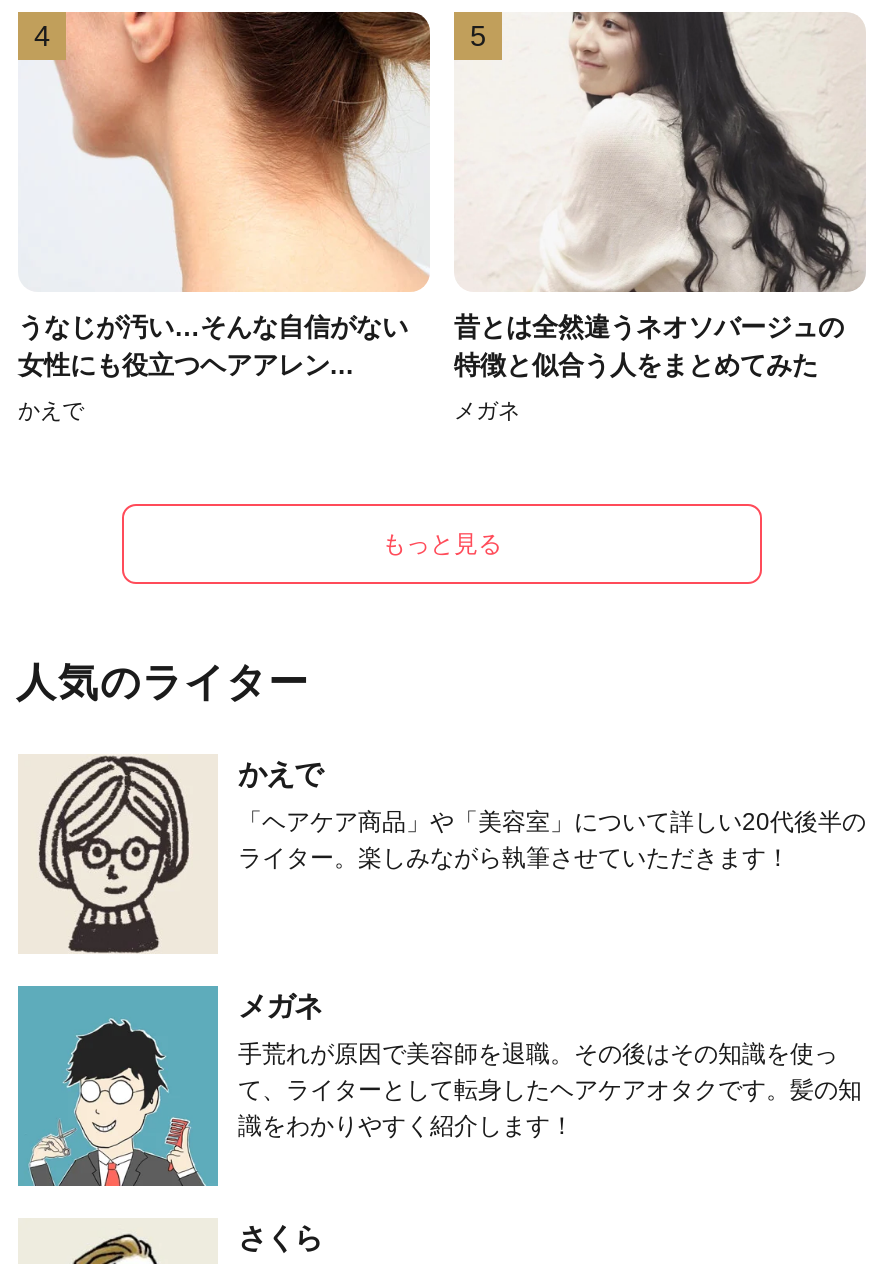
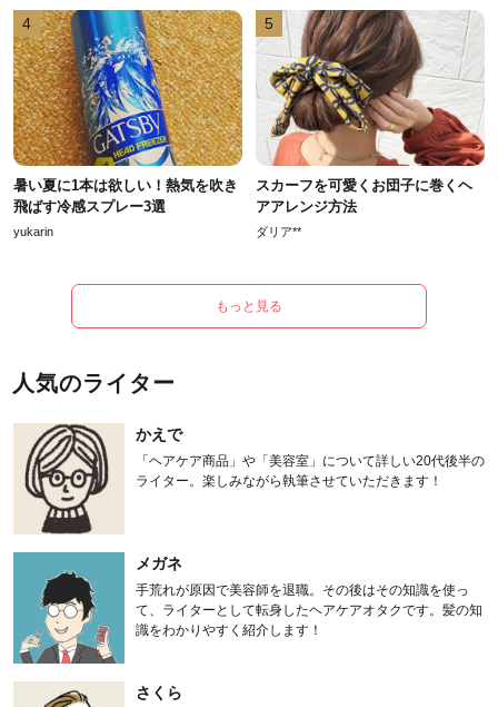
[18,10,430,379] [image] | うなじが汚い…そんな自信がない | 女性にも役立つヘアアレン... -> [12,9,243,214] [image] | 暑い夏に1本は欲しい！熱気を吹き | 飛ばす冷感スプレー3選
[454,12,864,379] [image] | 昔とは全然違うネオソバージュの | 特徴と似合う人をまとめてみた -> [256,9,485,214] [image] | スカーフを可愛くお団子に巻くヘ | アアレンジ方法
[18,397,84,421] かえで -> [13,224,53,238] yukarin
[454,397,520,421] メガネ -> [256,224,301,238] ダリア**

